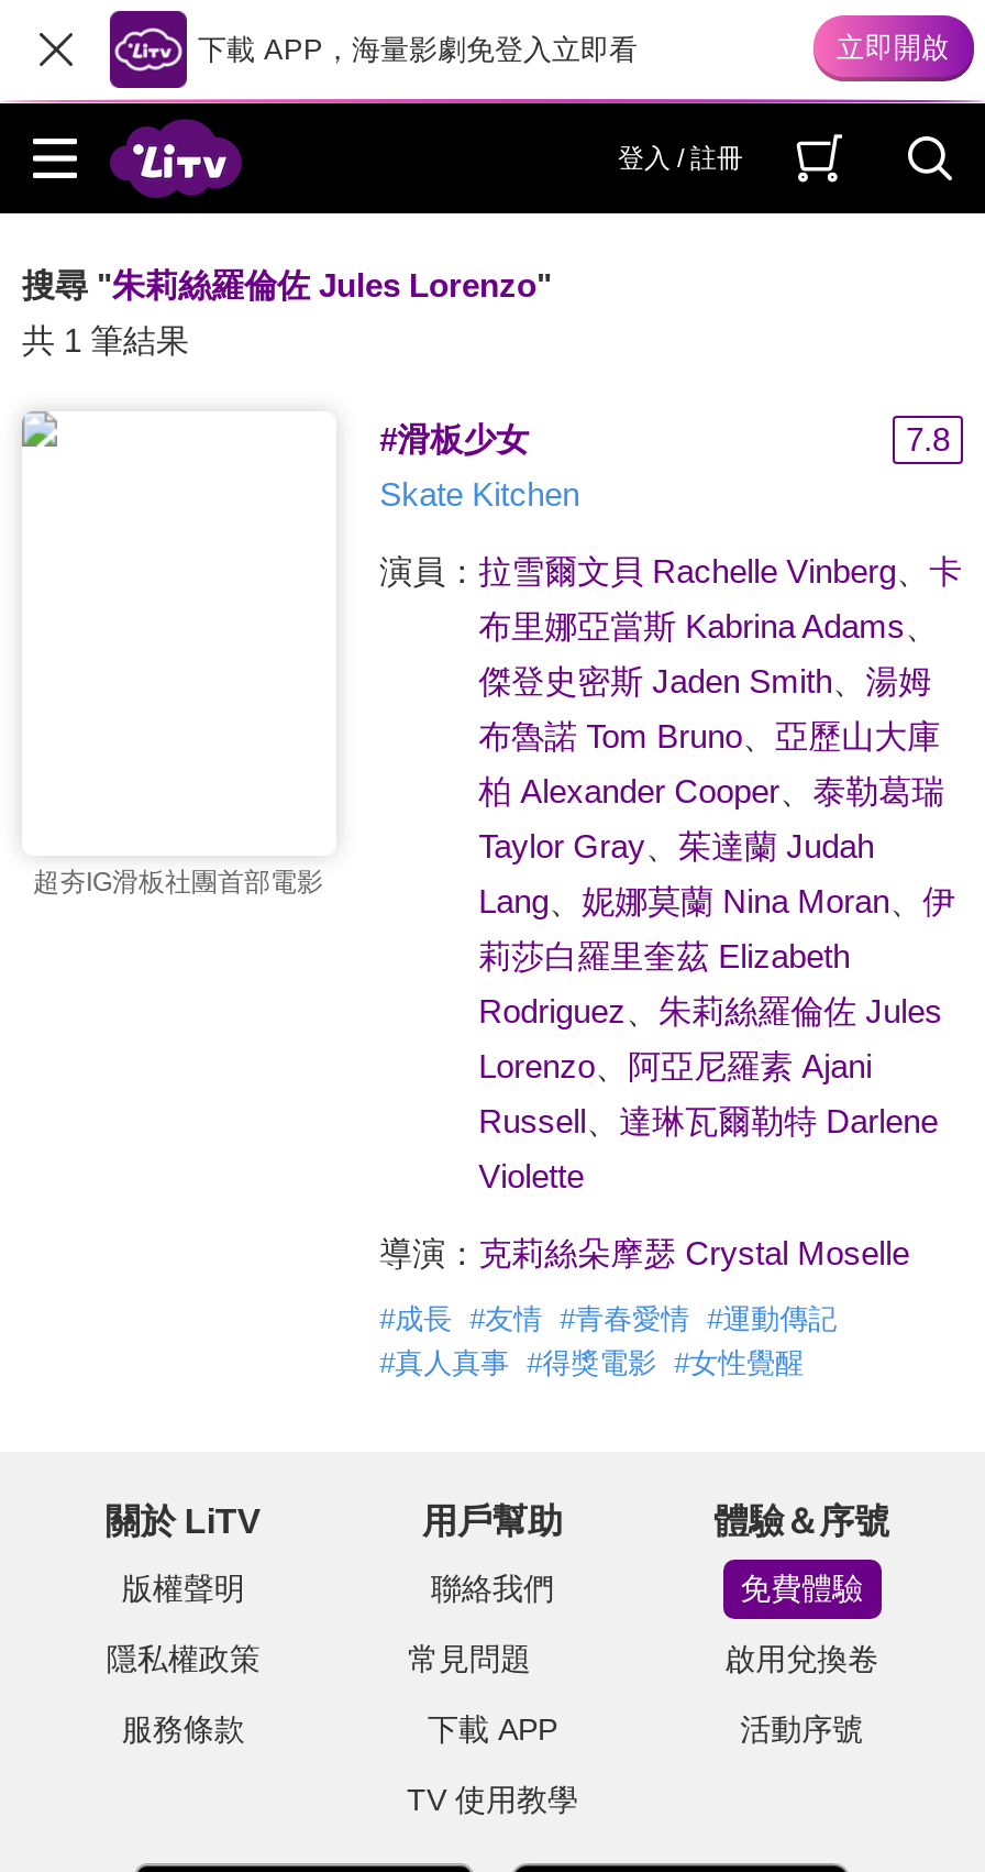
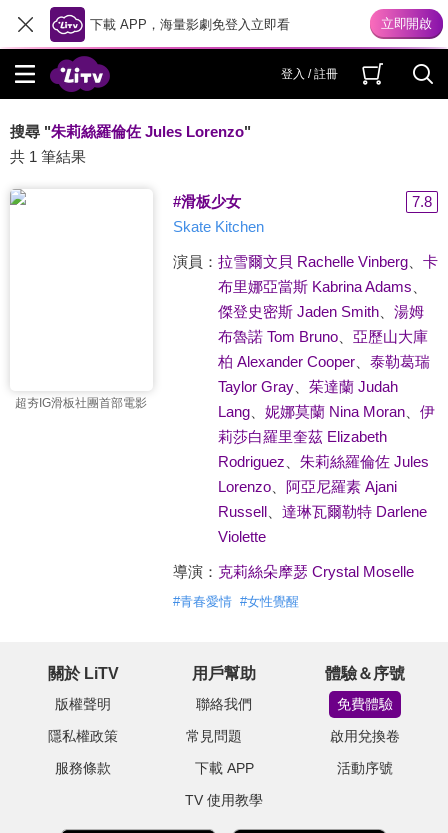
[379,1302,837,1379] #成長 #友情 #青春愛情 #運動傳記 | #真人真事 #得獎電影 #女性覺醒 -> [173,594,299,609] #青春愛情 #女性覺醒

